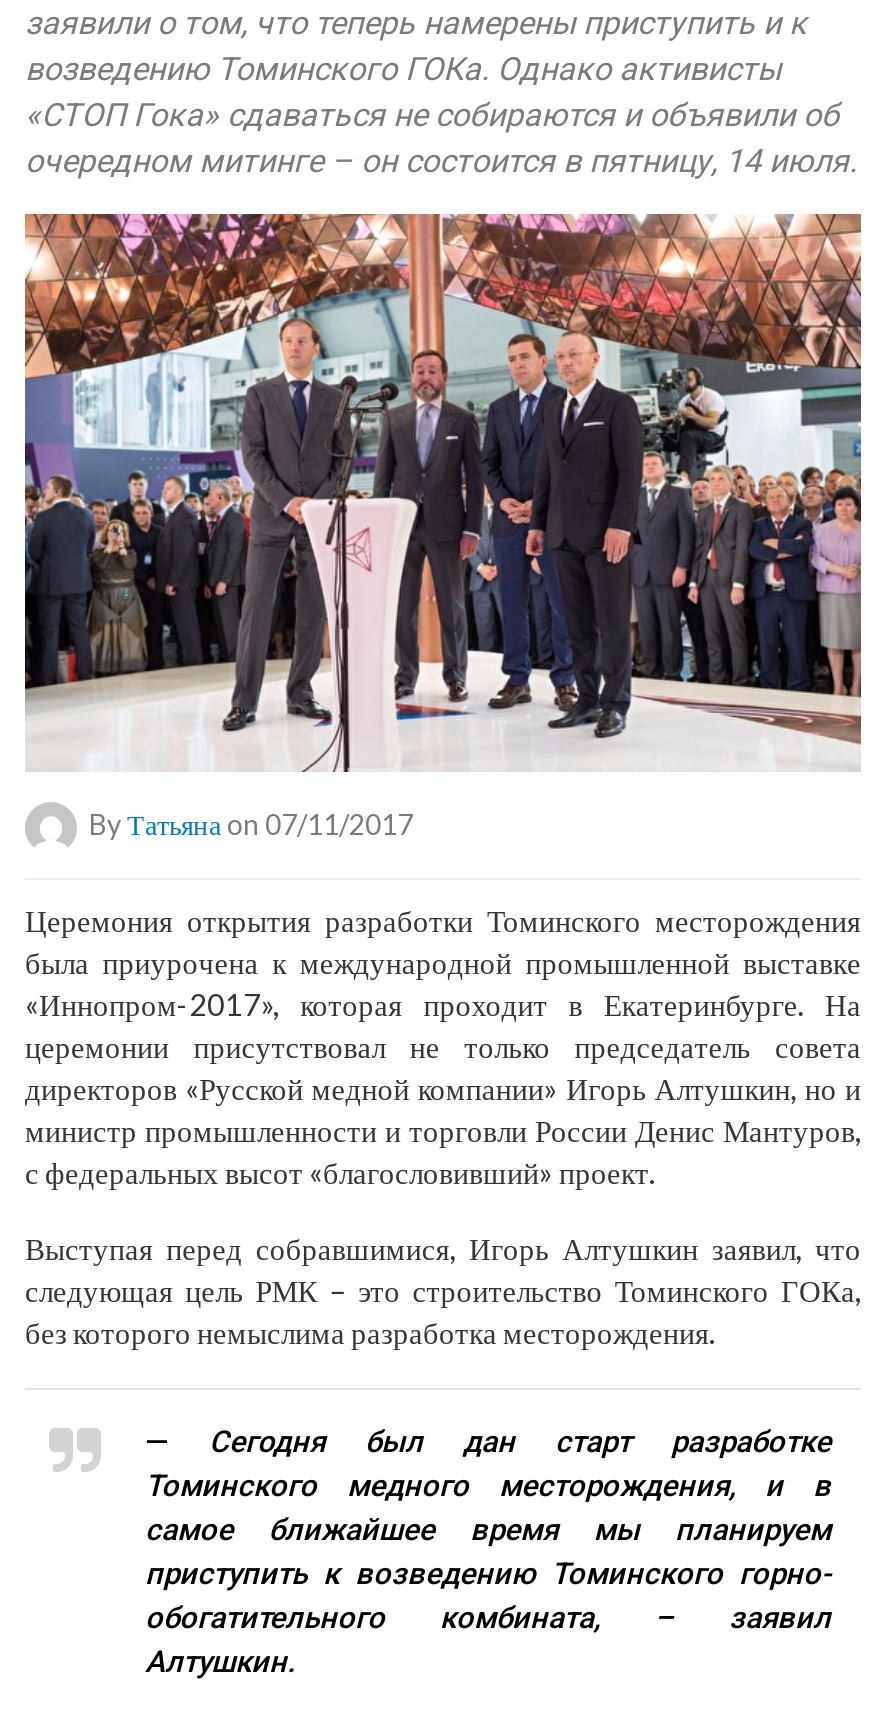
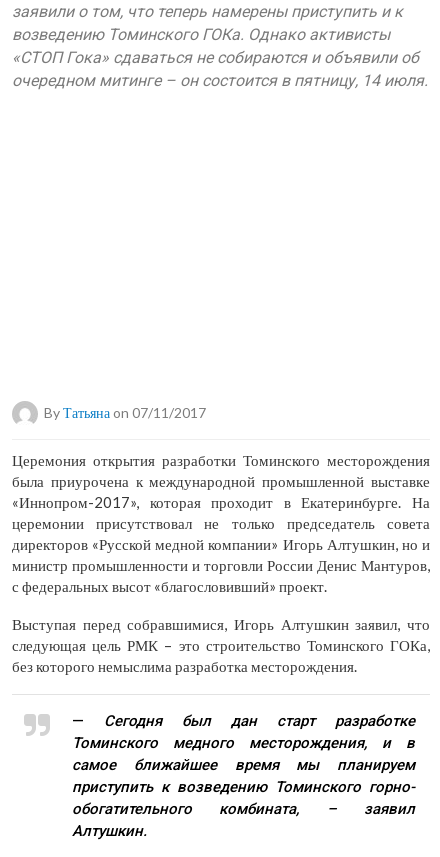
[23,212,863,774] [image] -> none

